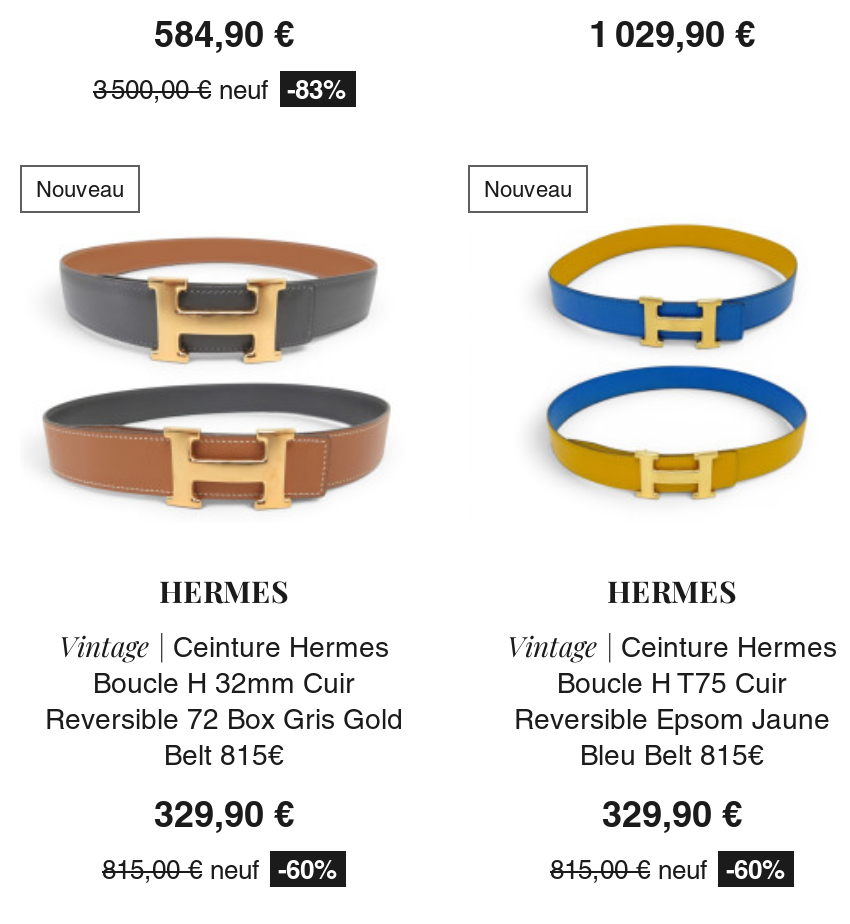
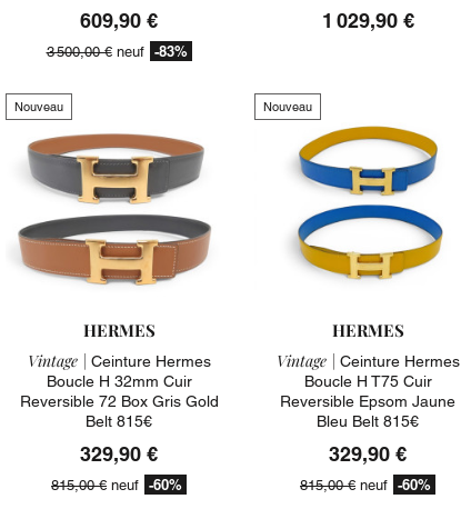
[154,13,294,55] 584,90 € -> [80,9,158,32] 609,90 €

